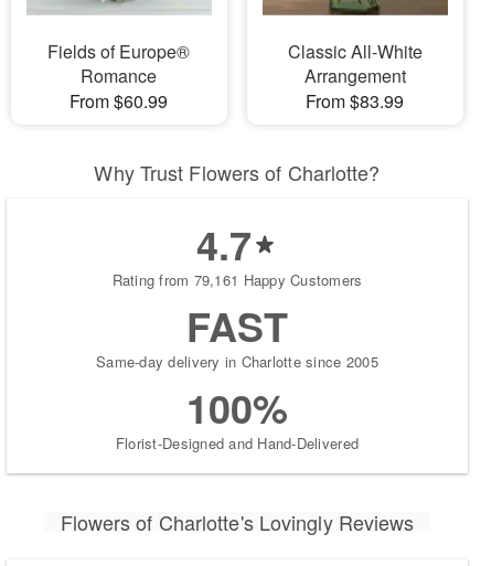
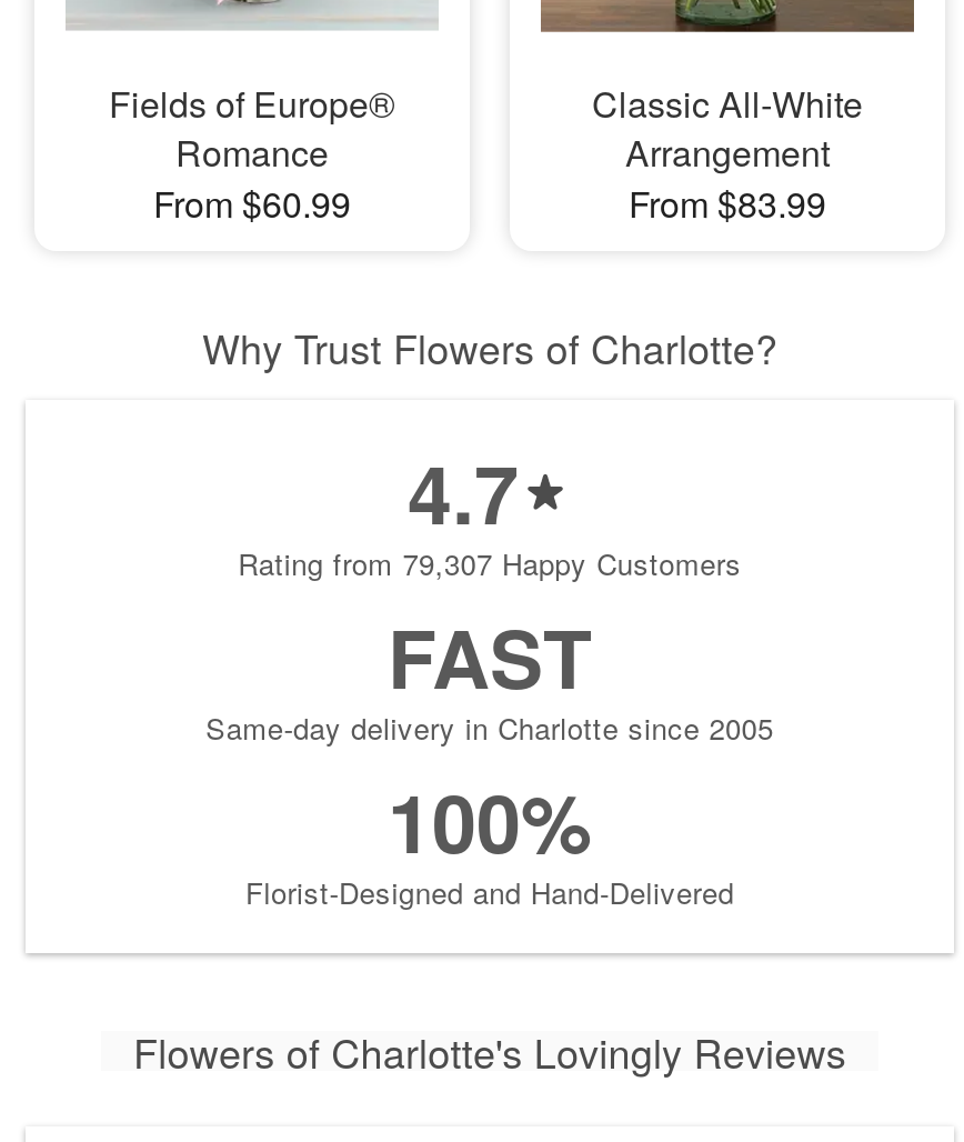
[112,269,362,290] Rating from 79,161 Happy Customers -> [238,543,742,585] Rating from 79,307 Happy Customers

